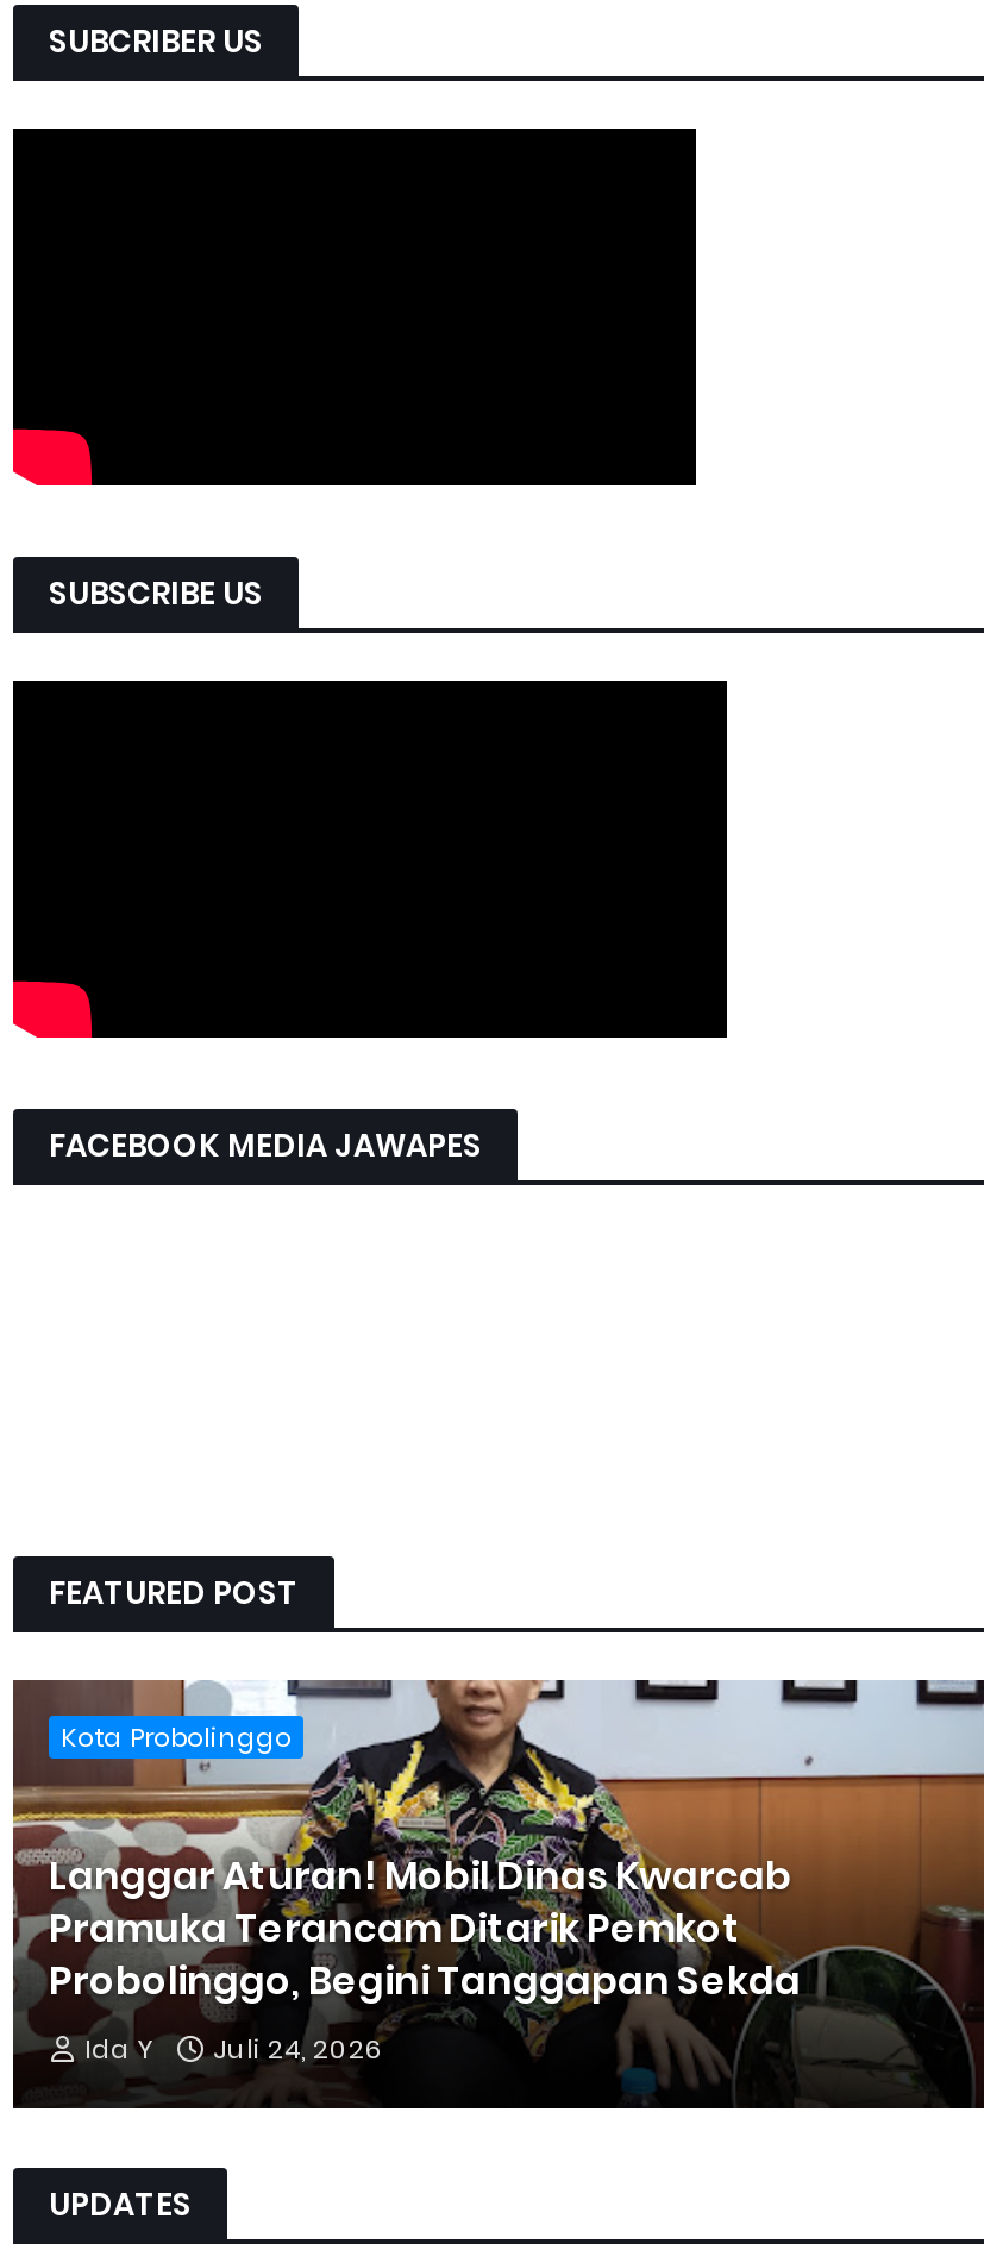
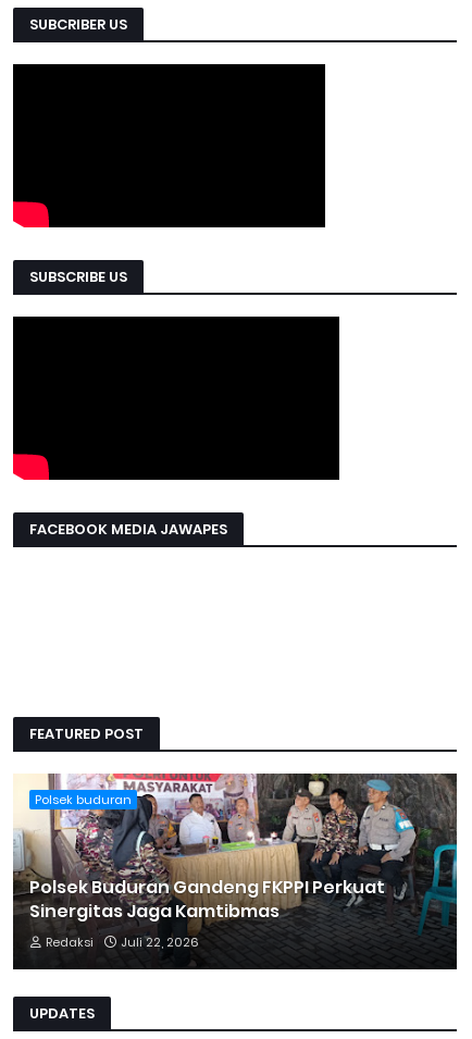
[11,1678,986,2073] [image] | Kota Probolinggo -> [13,772,458,965] [image] | Polsek buduran
[49,1849,801,2067] Langgar Aturan! Mobil Dinas Kwarcab | Pramuka Terancam Ditarik Pemkot | Probolinggo, Begini Tanggapan Sekda | Ida Y | Juli 24, 2026 -> [29,875,385,951] Polsek Buduran Gandeng FKPPI Perkuat | Sinergitas Jaga Kamtibmas | Redaksi | Juli 22, 2026

